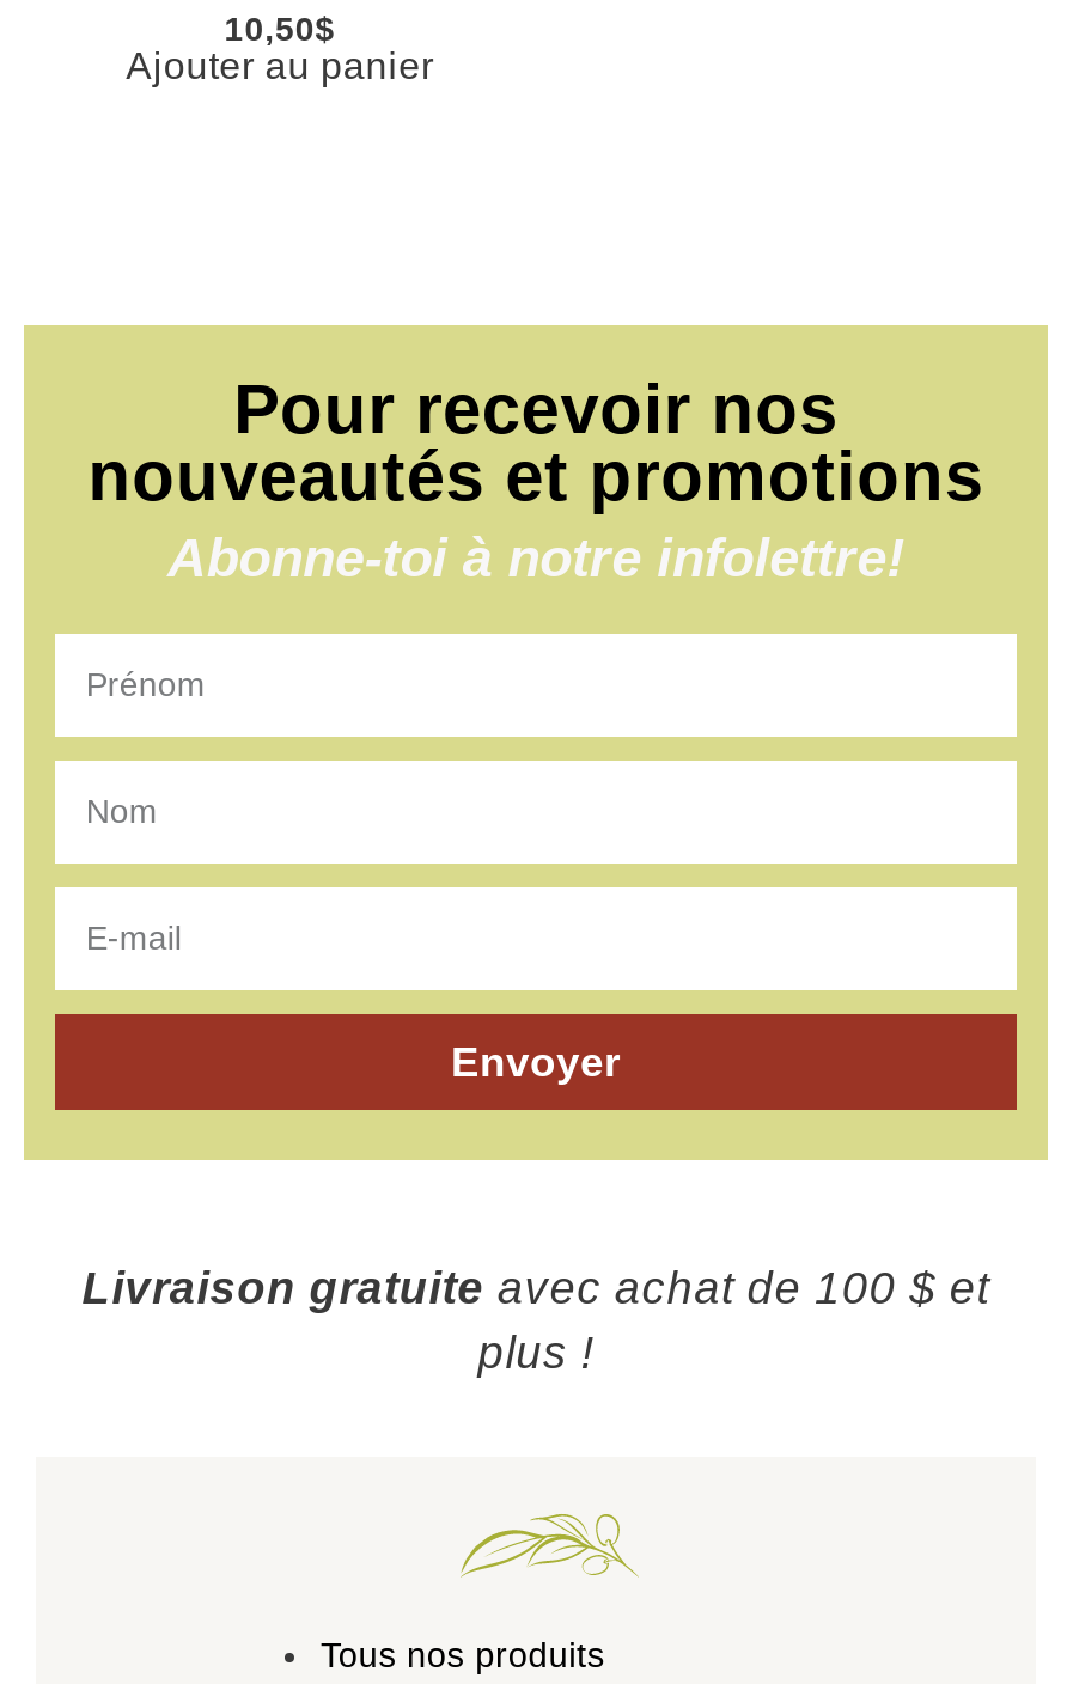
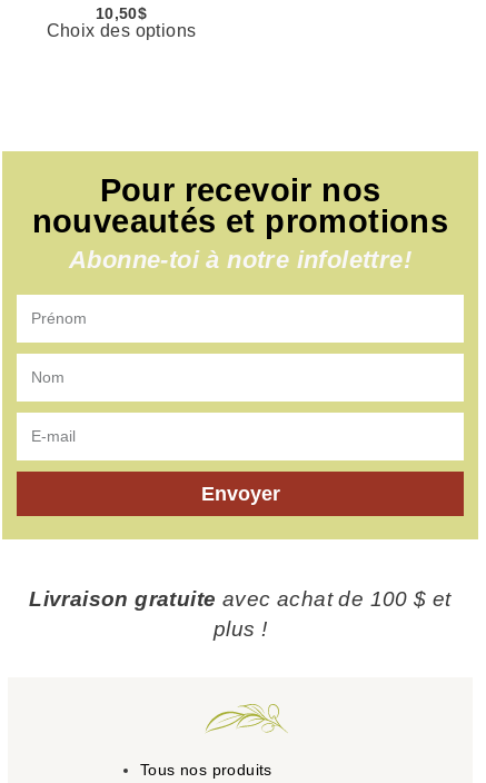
[126,44,434,85] Ajouter au panier -> [46,21,196,40] Choix des options

